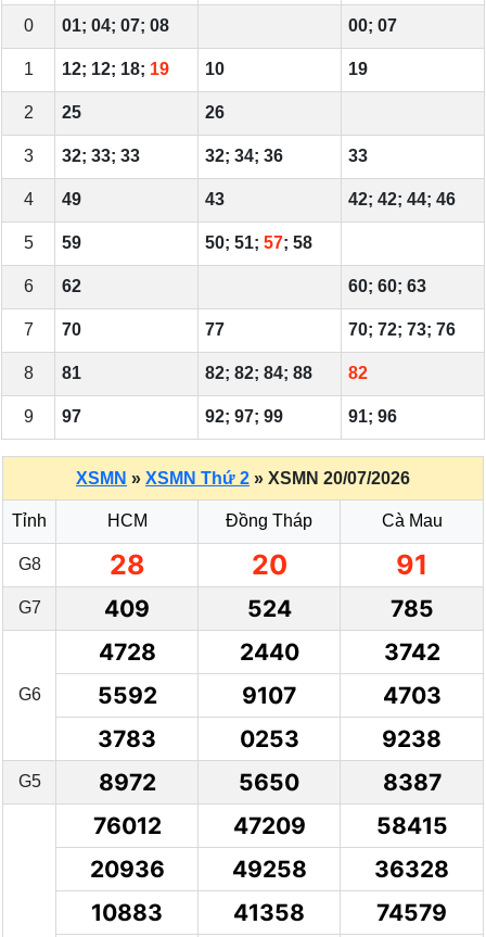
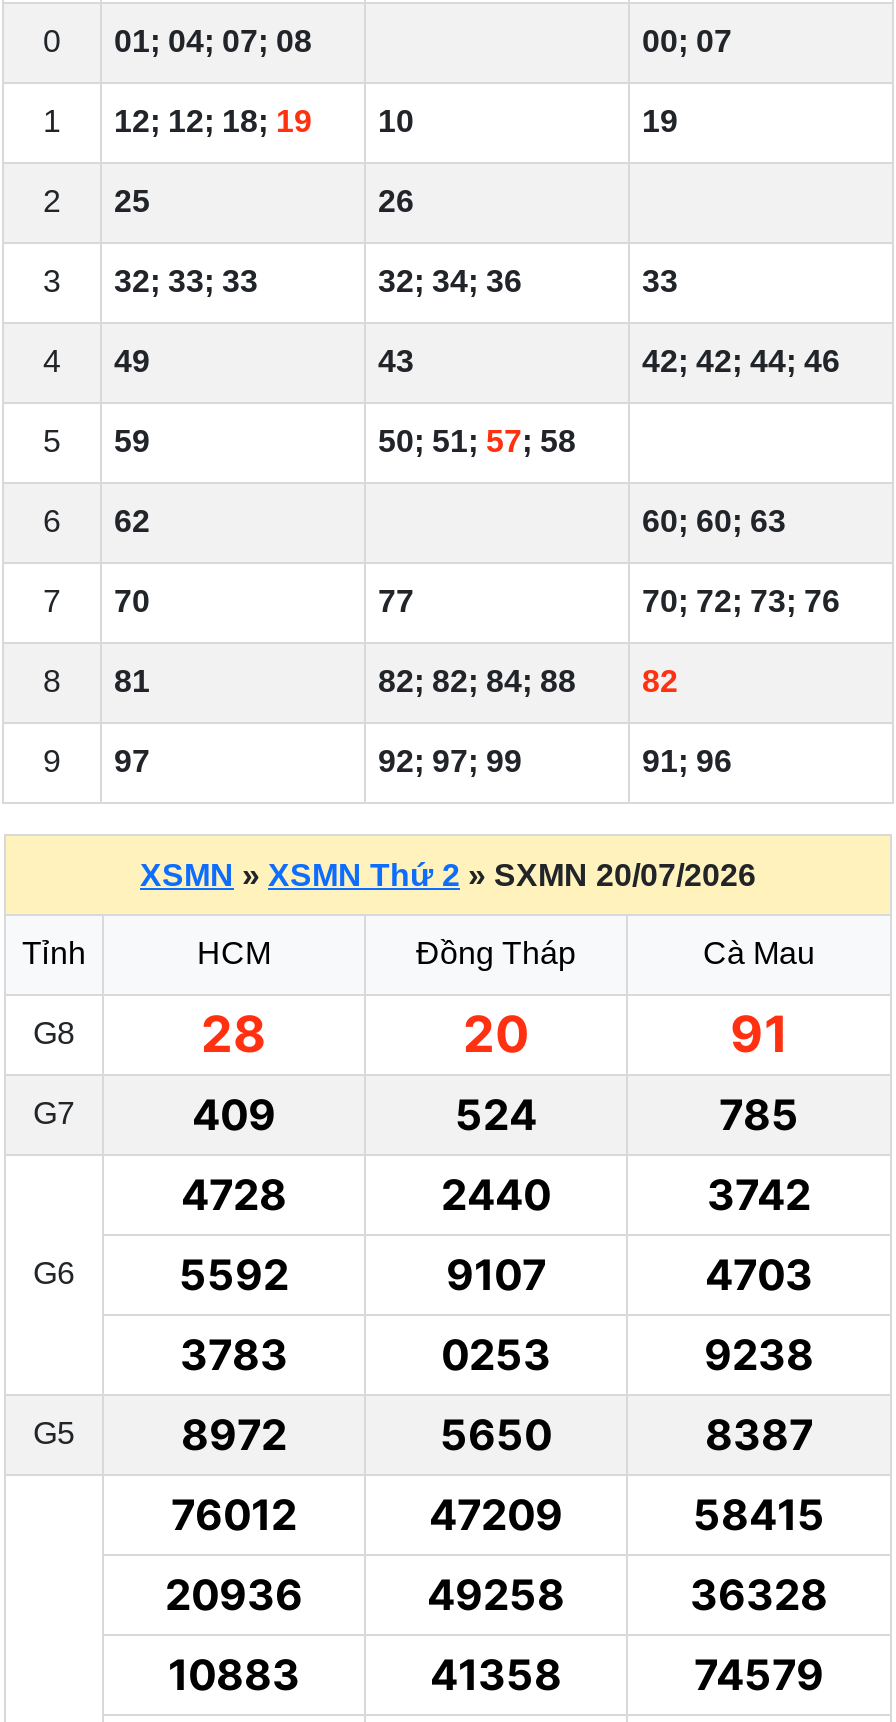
[76,469,410,488] XSMN» XSMN Thứ 2» XSMN 20/07/2026 -> [140,858,756,892] XSMN» XSMN Thứ 2» SXMN 20/07/2026

